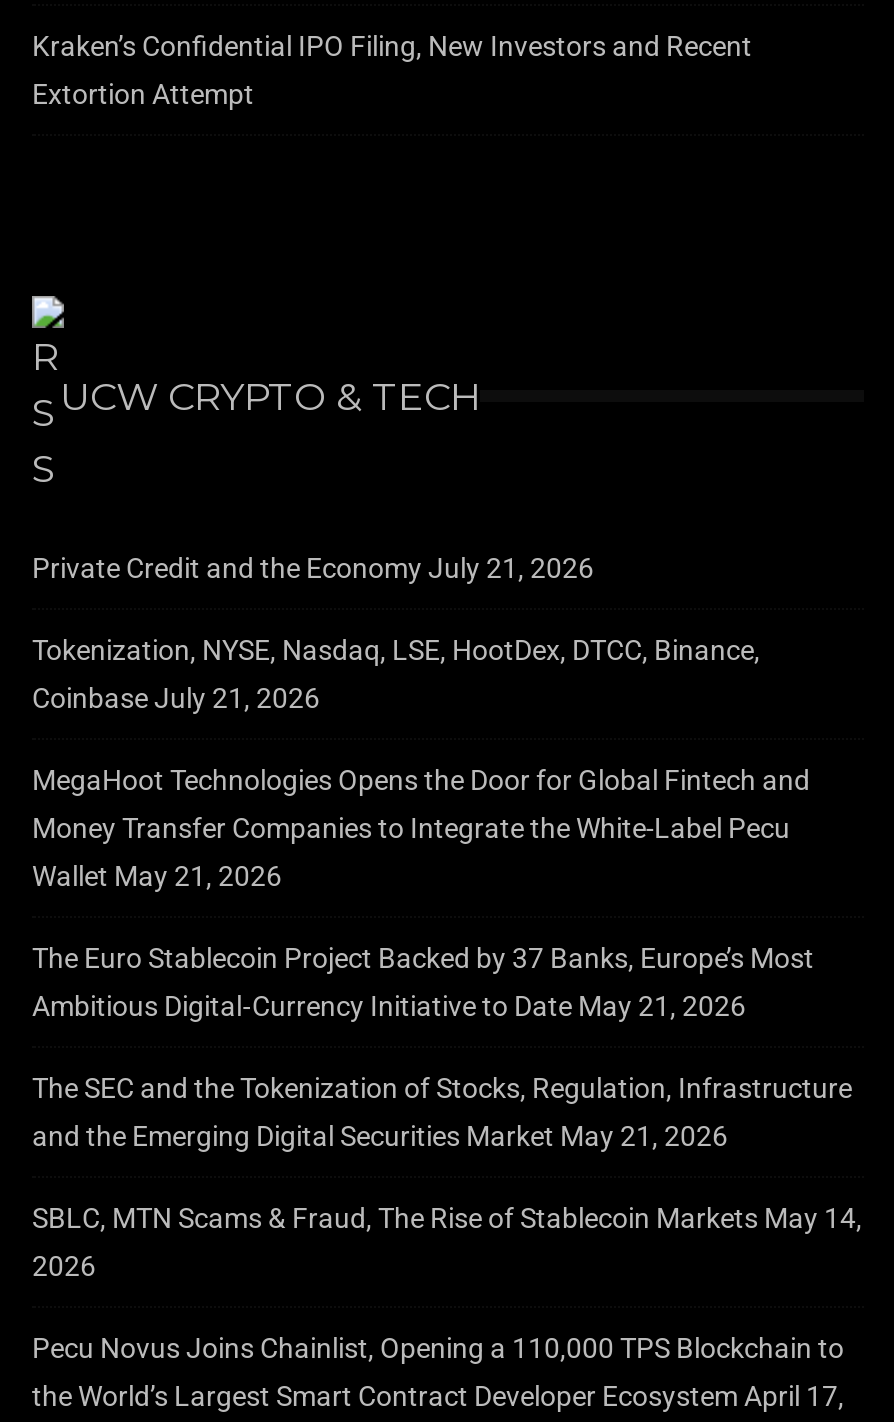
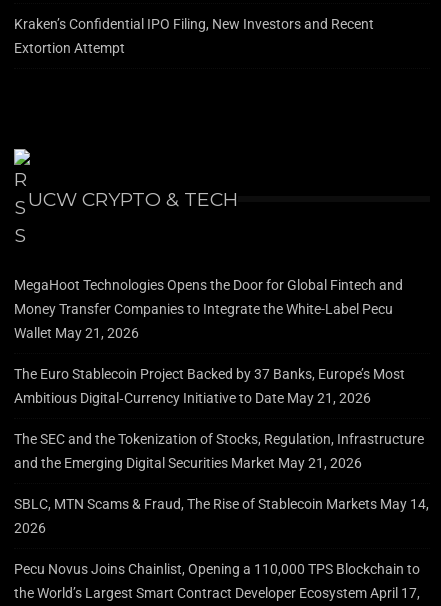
[32,552,760,714] Private Credit and the Economy July 21, 2026 | Tokenization, NYSE, Nasdaq, LSE, HootDex, DTCC, Binance, | Coinbase July 21, 2026 -> none

